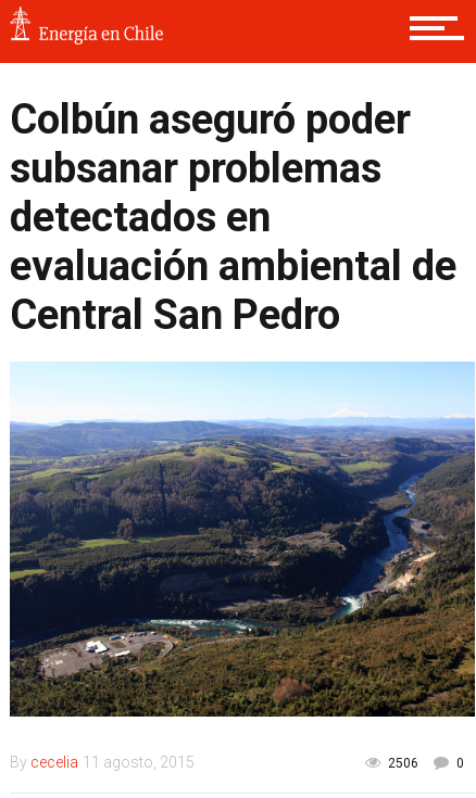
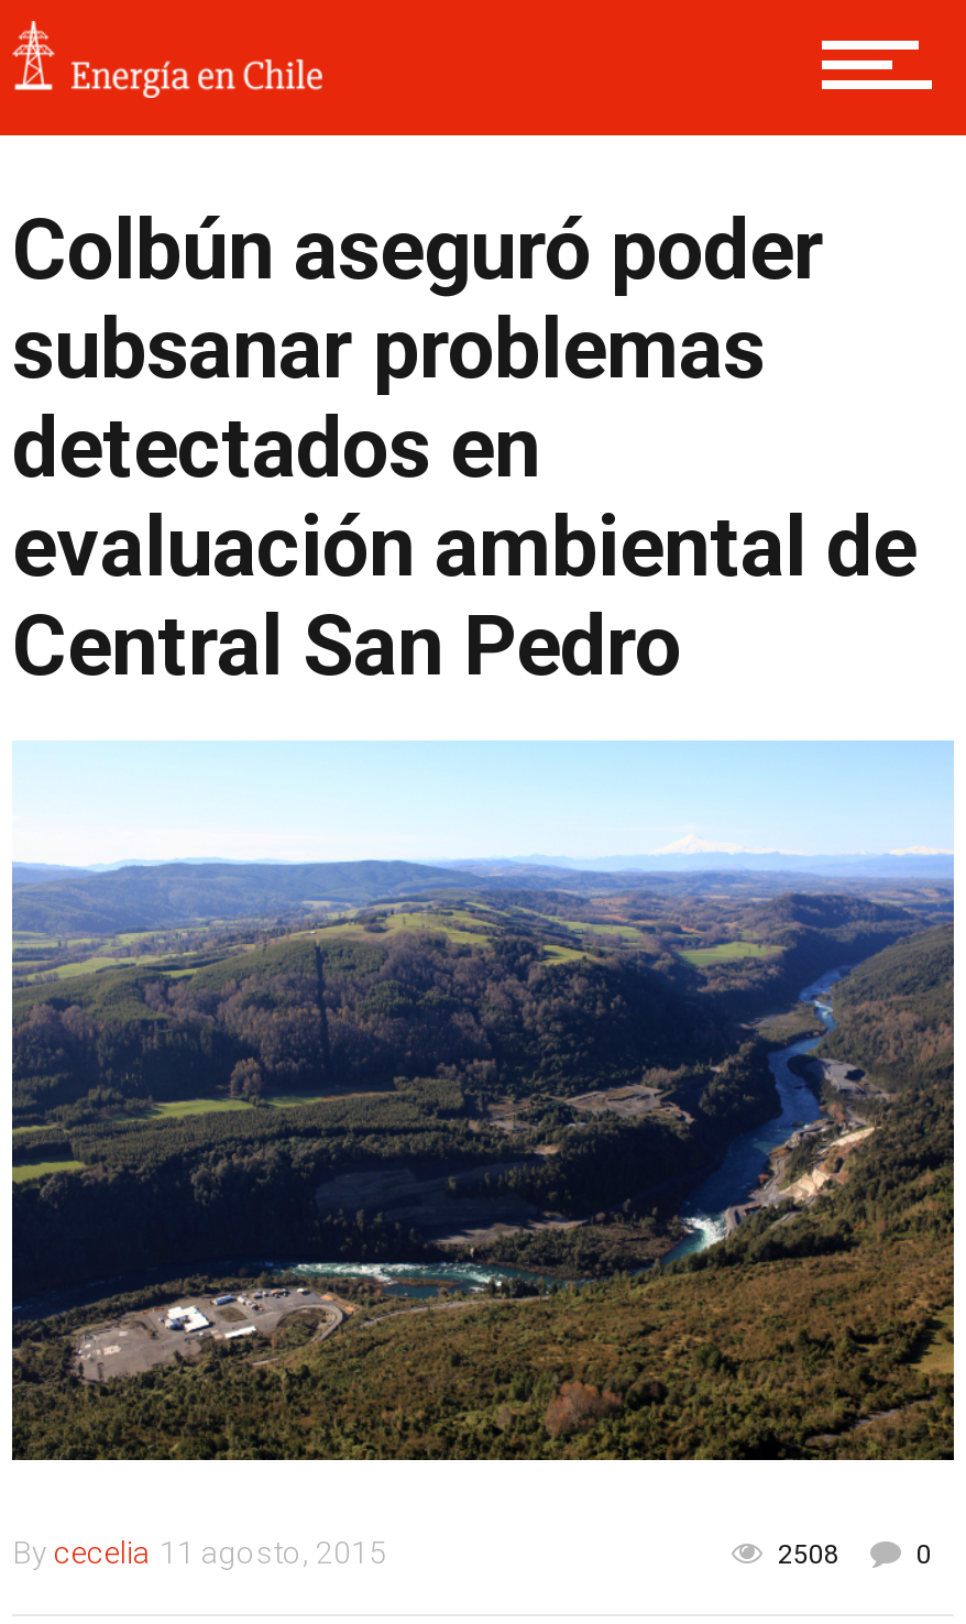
[385,755,418,771] 2506 -> [771,1539,839,1569] 2508

